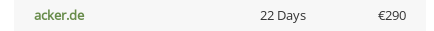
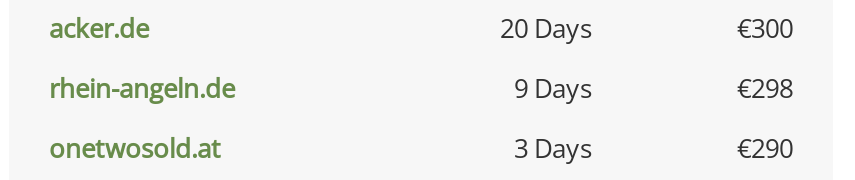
[259,6,305,24] 22 Days -> [49,10,793,166] 20 Days | €300 | rhein-angeln.de | 9 Days | €298 | onetwosold.at | 3 Days

